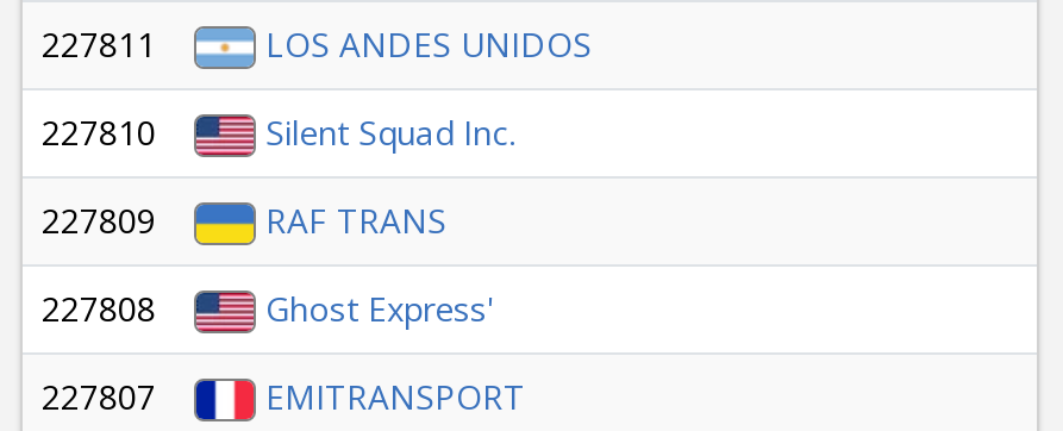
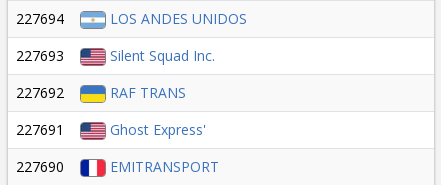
[42,21,156,67] 227811 -> [16,9,64,28] 227694
[42,110,156,155] 227810 -> [16,46,64,65] 227693
[42,198,156,243] 227809 -> [16,83,64,102] 227692
[42,286,156,331] 227808 -> [16,120,64,139] 227691
[42,374,156,419] 227807 -> [16,157,64,176] 227690

